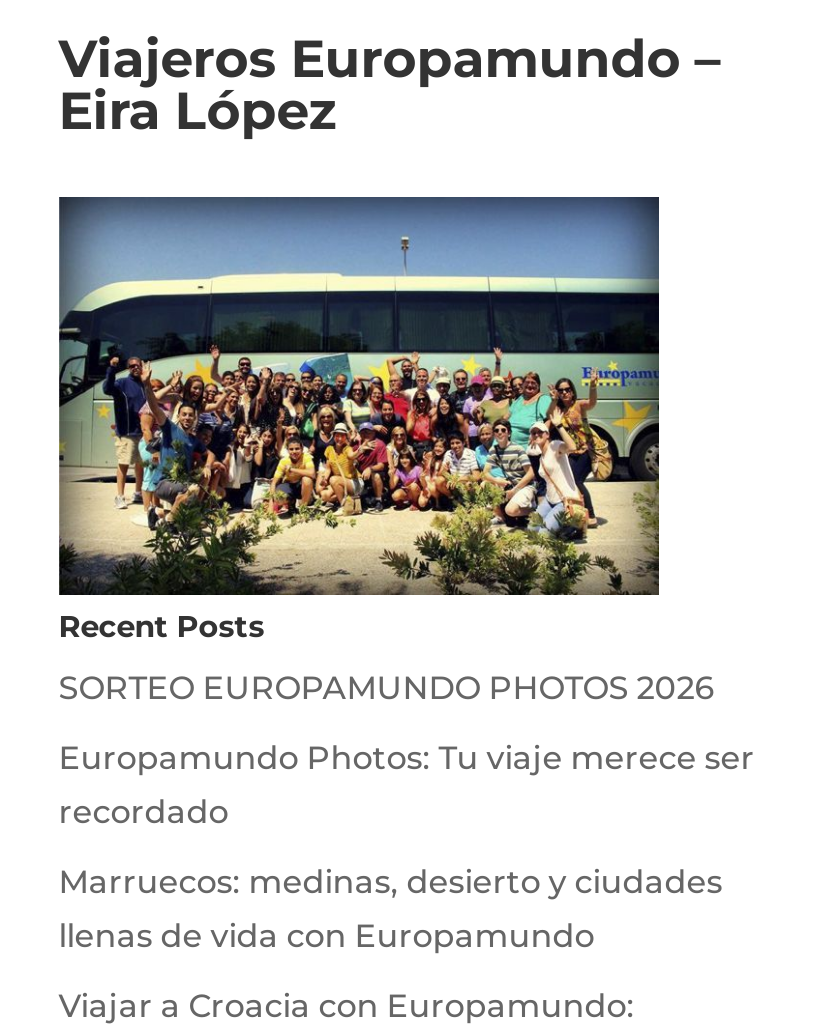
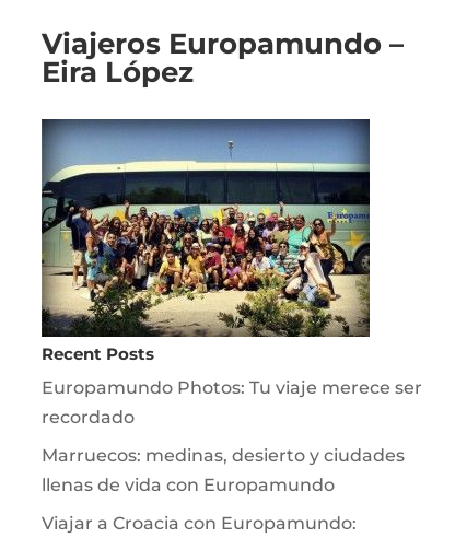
[59,670,715,708] SORTEO EUROPAMUNDO PHOTOS 2026 -> none

